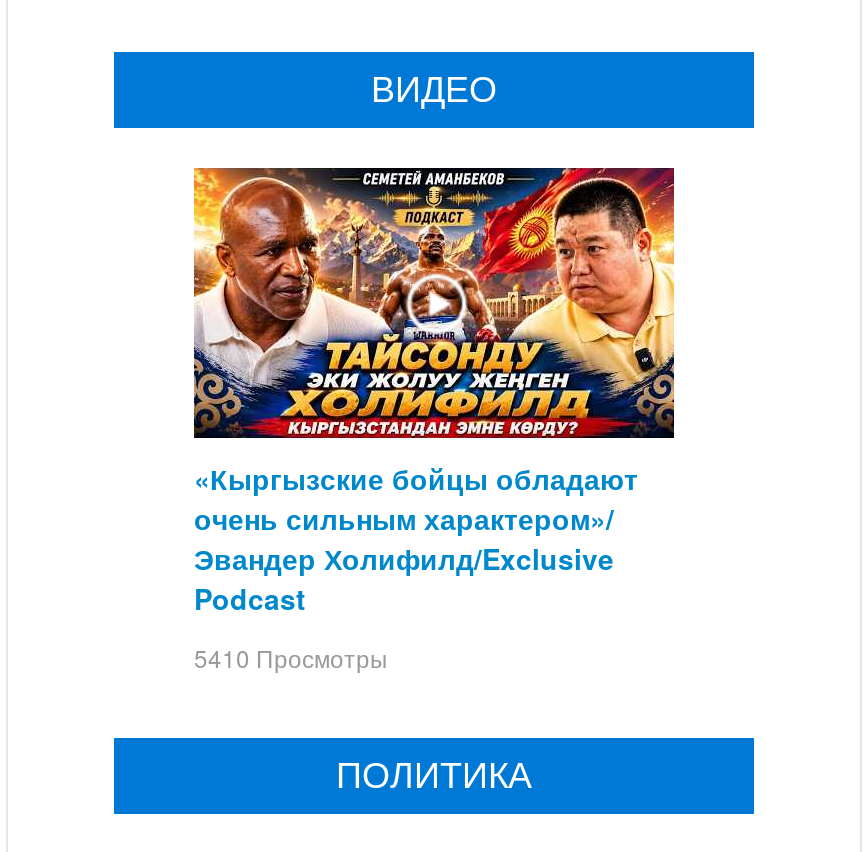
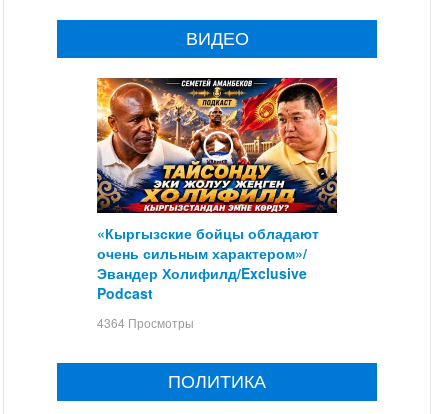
[194,640,388,674] 5410 Просмотры -> [97,314,194,331] 4364 Просмотры

